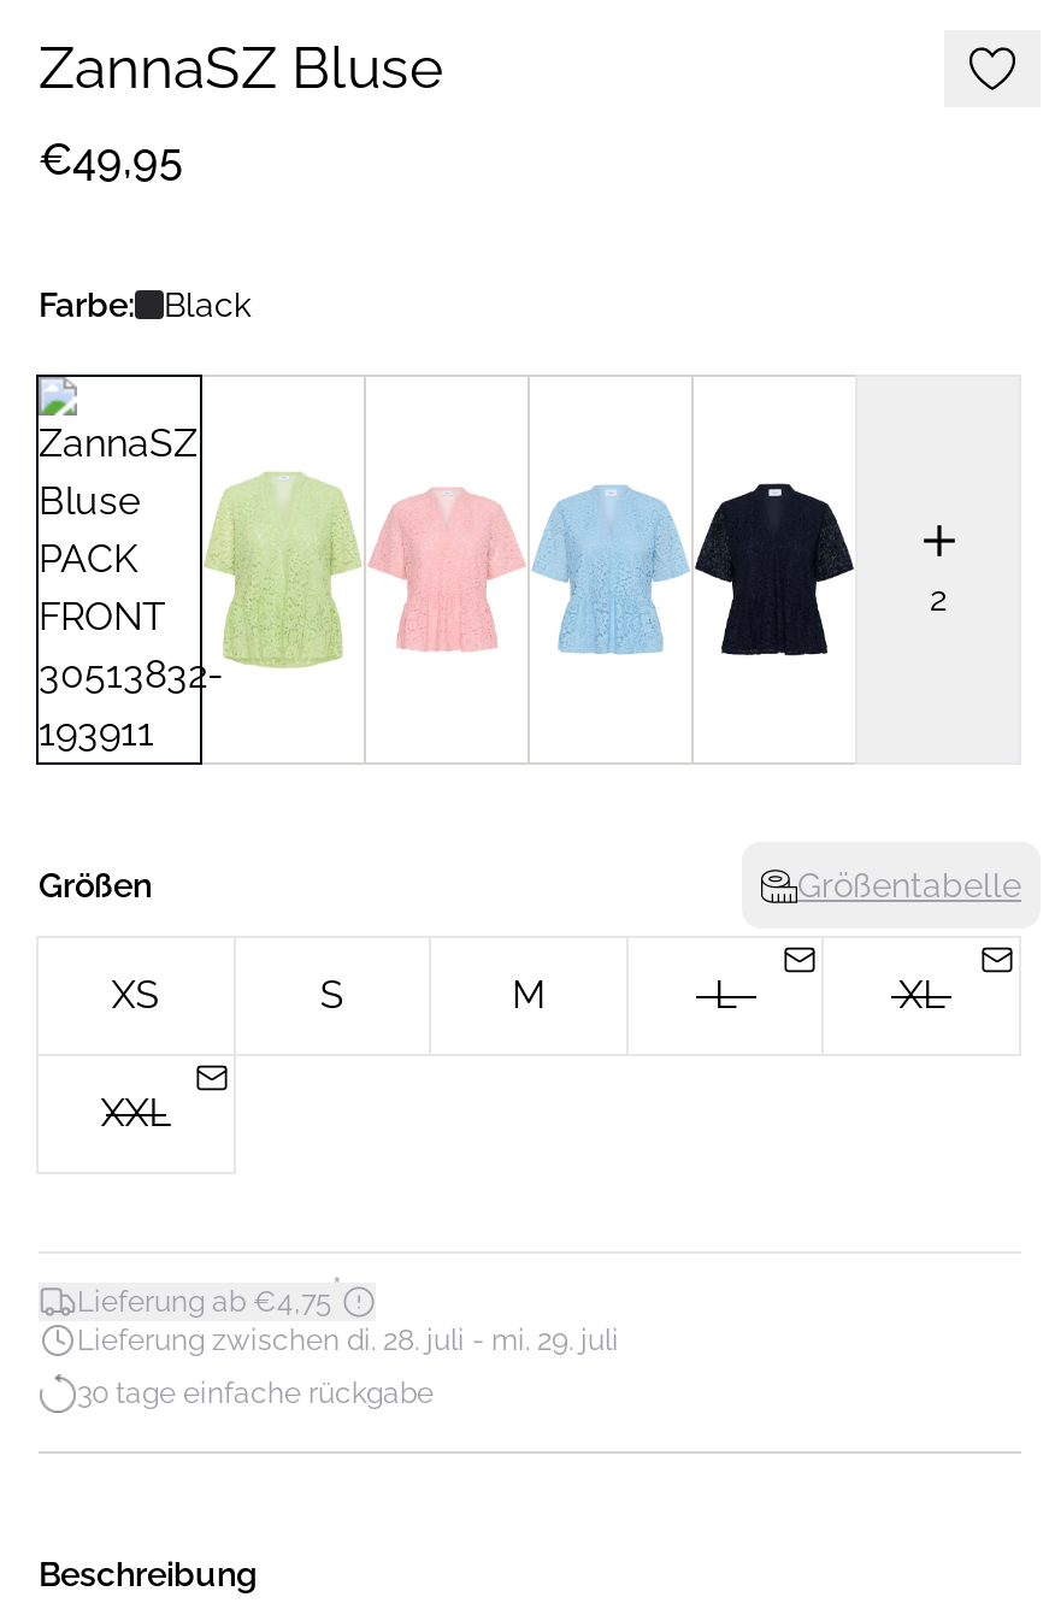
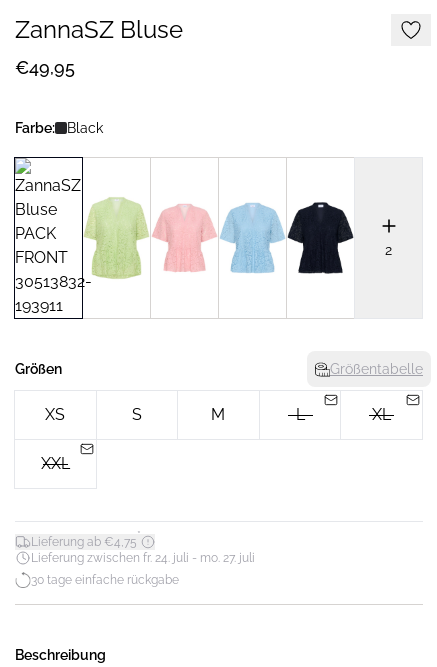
[77,1324,619,1357] Lieferung zwischen di. 28. juli - mi. 29. juli -> [31,551,255,565] Lieferung zwischen fr. 24. juli - mo. 27. juli

